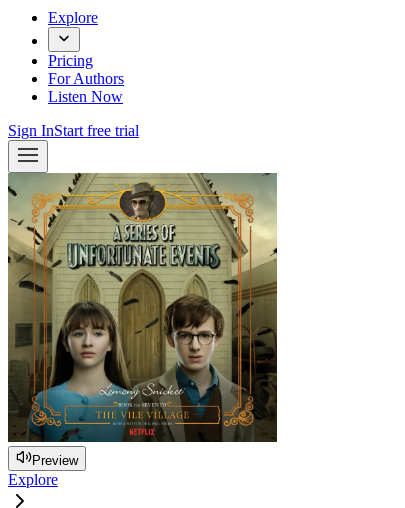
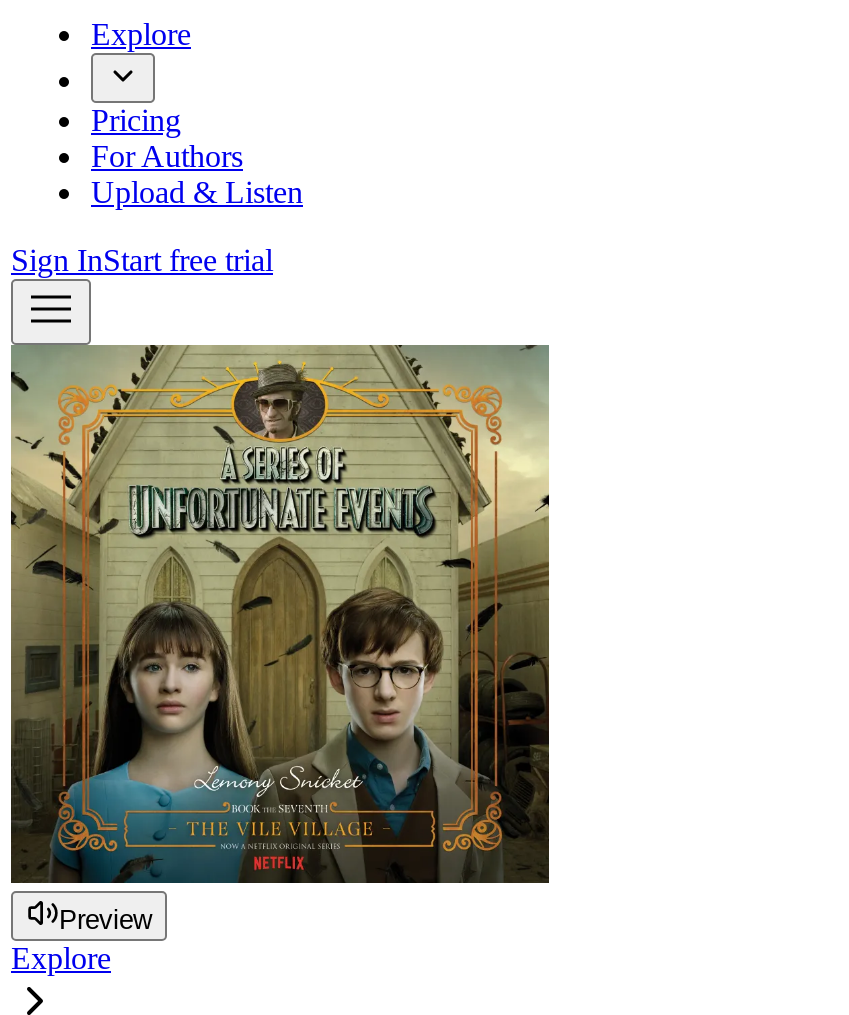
[48,88,123,105] Listen Now -> [91,175,303,209] Upload & Listen

